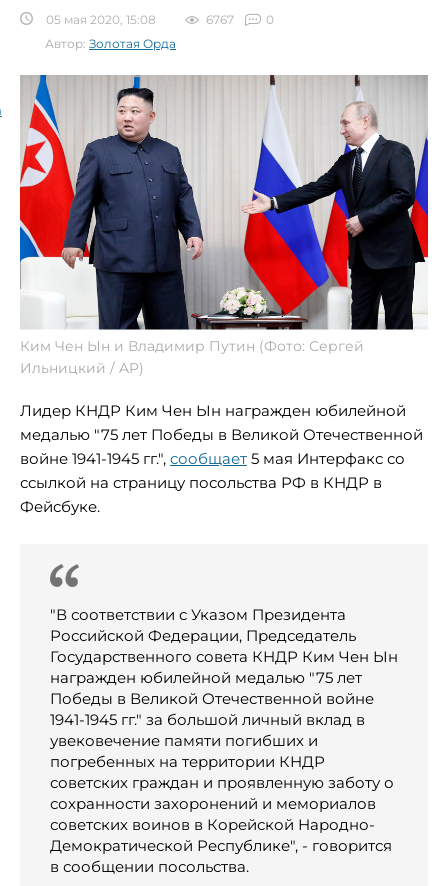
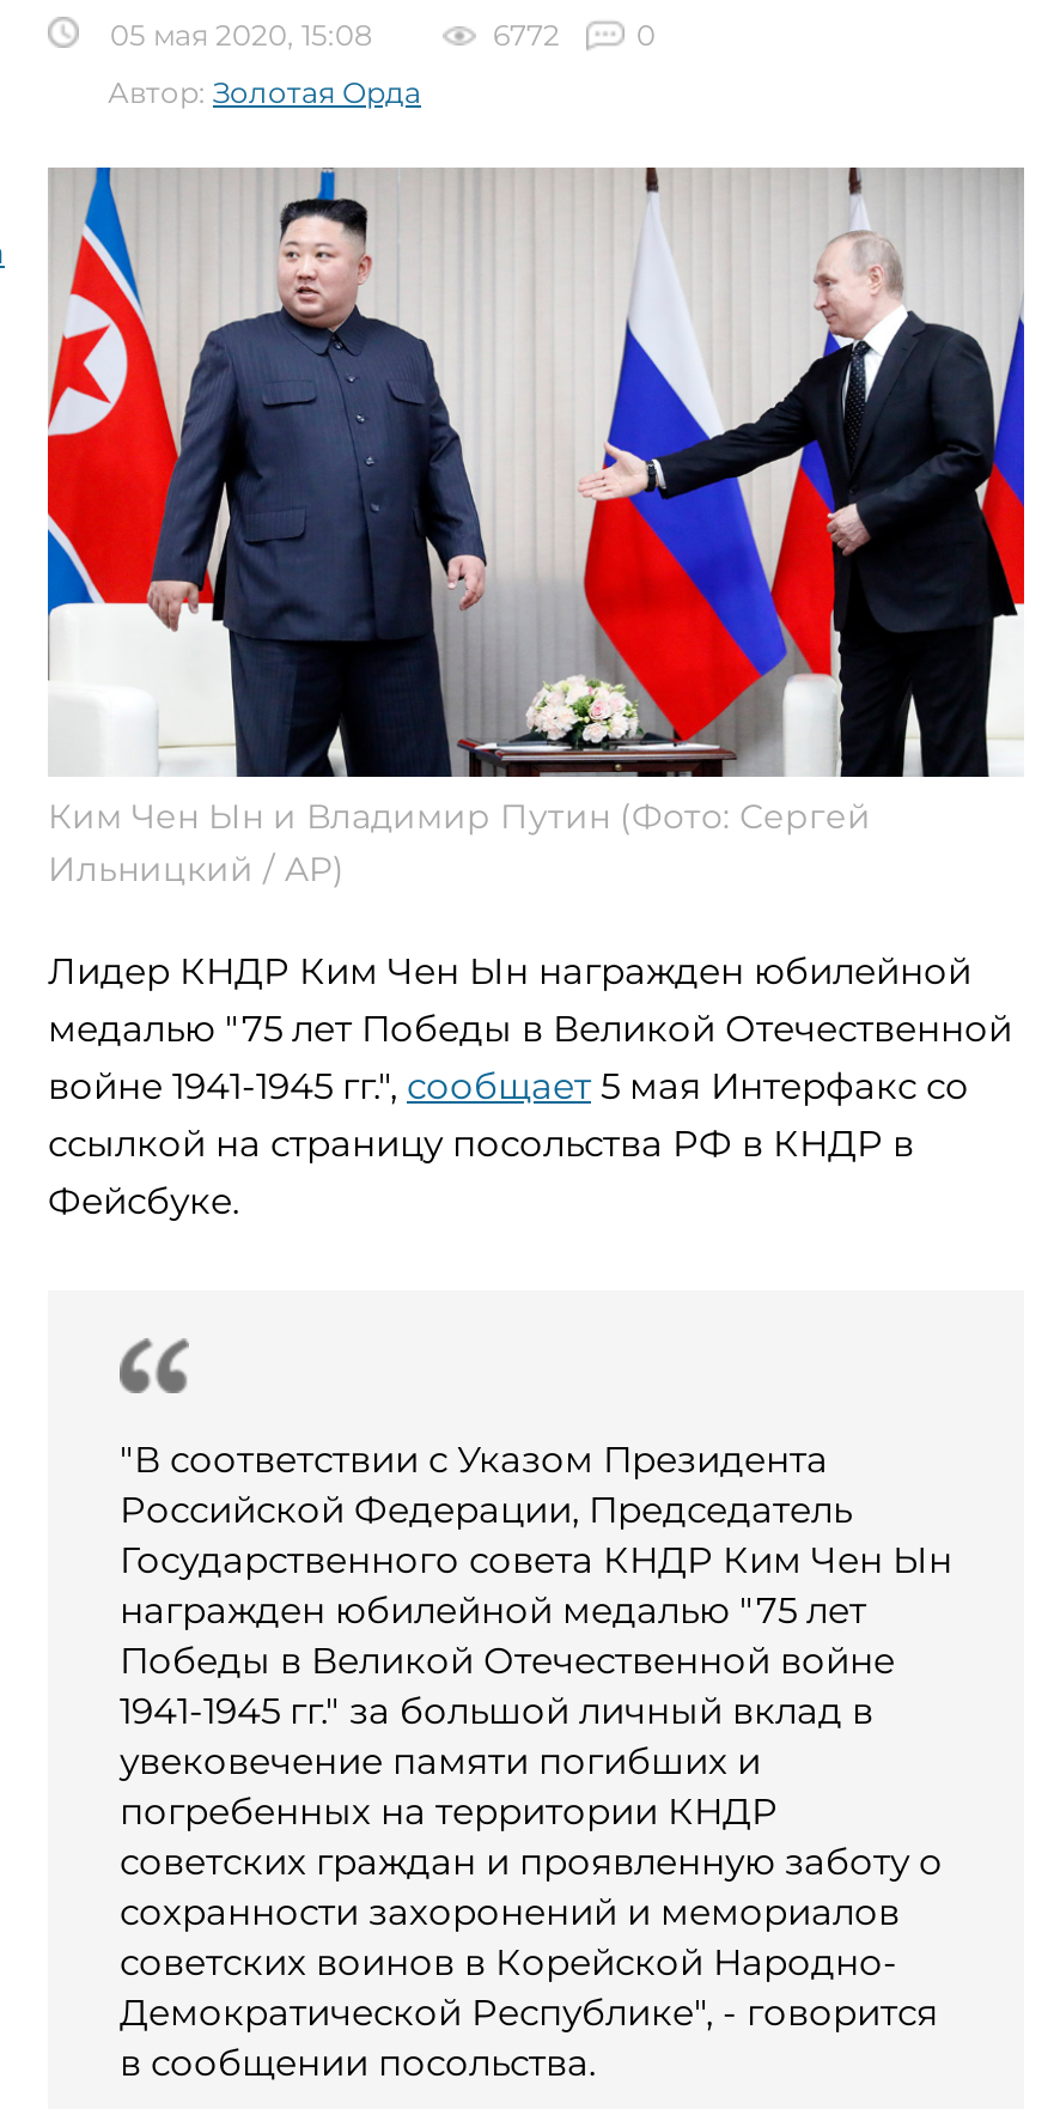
[206,12,234,27] 6767 -> [493,17,560,53] 6772

